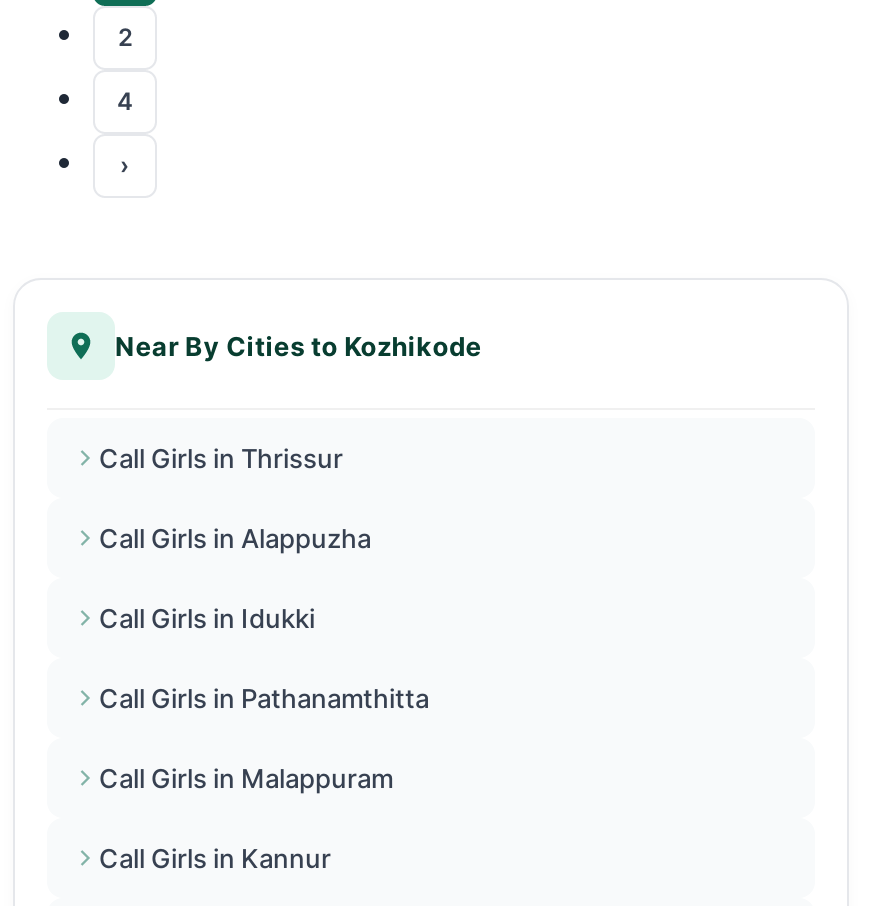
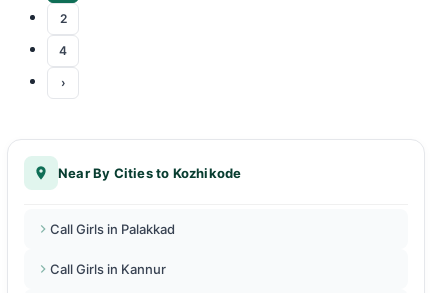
[99,442,429,794] Call Girls in Thrissur | Call Girls in Alappuzha | Call Girls in Idukki | Call Girls in Pathanamthitta | Call Girls in Malappuram -> [50,221,175,237] Call Girls in Palakkad

